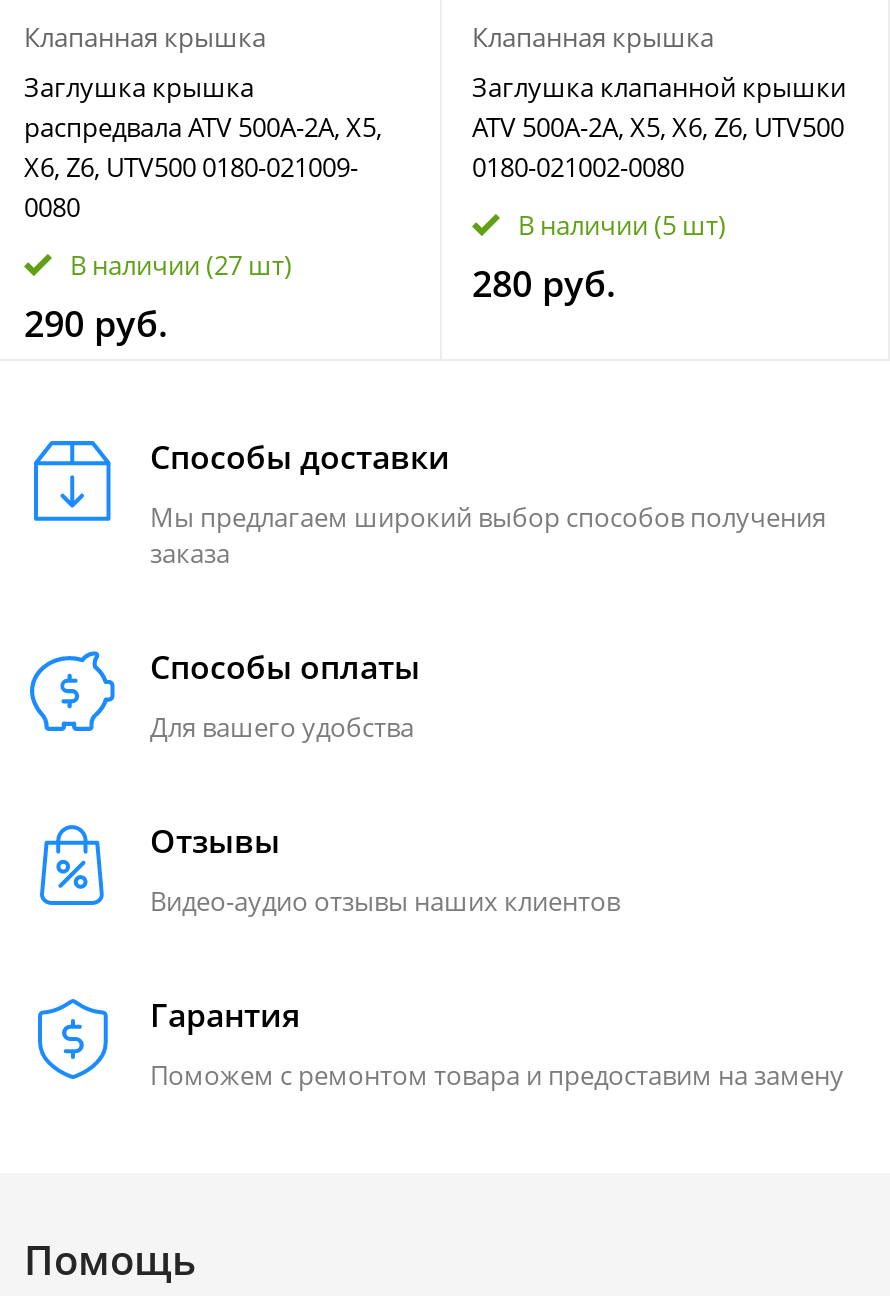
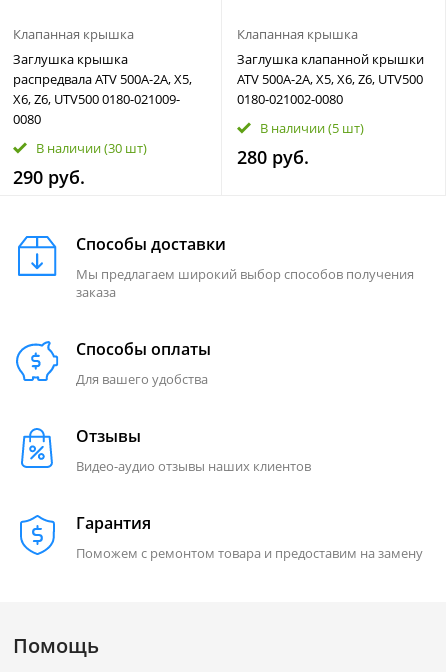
[70,247,292,283] В наличии (27 шт) -> [36,139,147,157] В наличии (30 шт)

